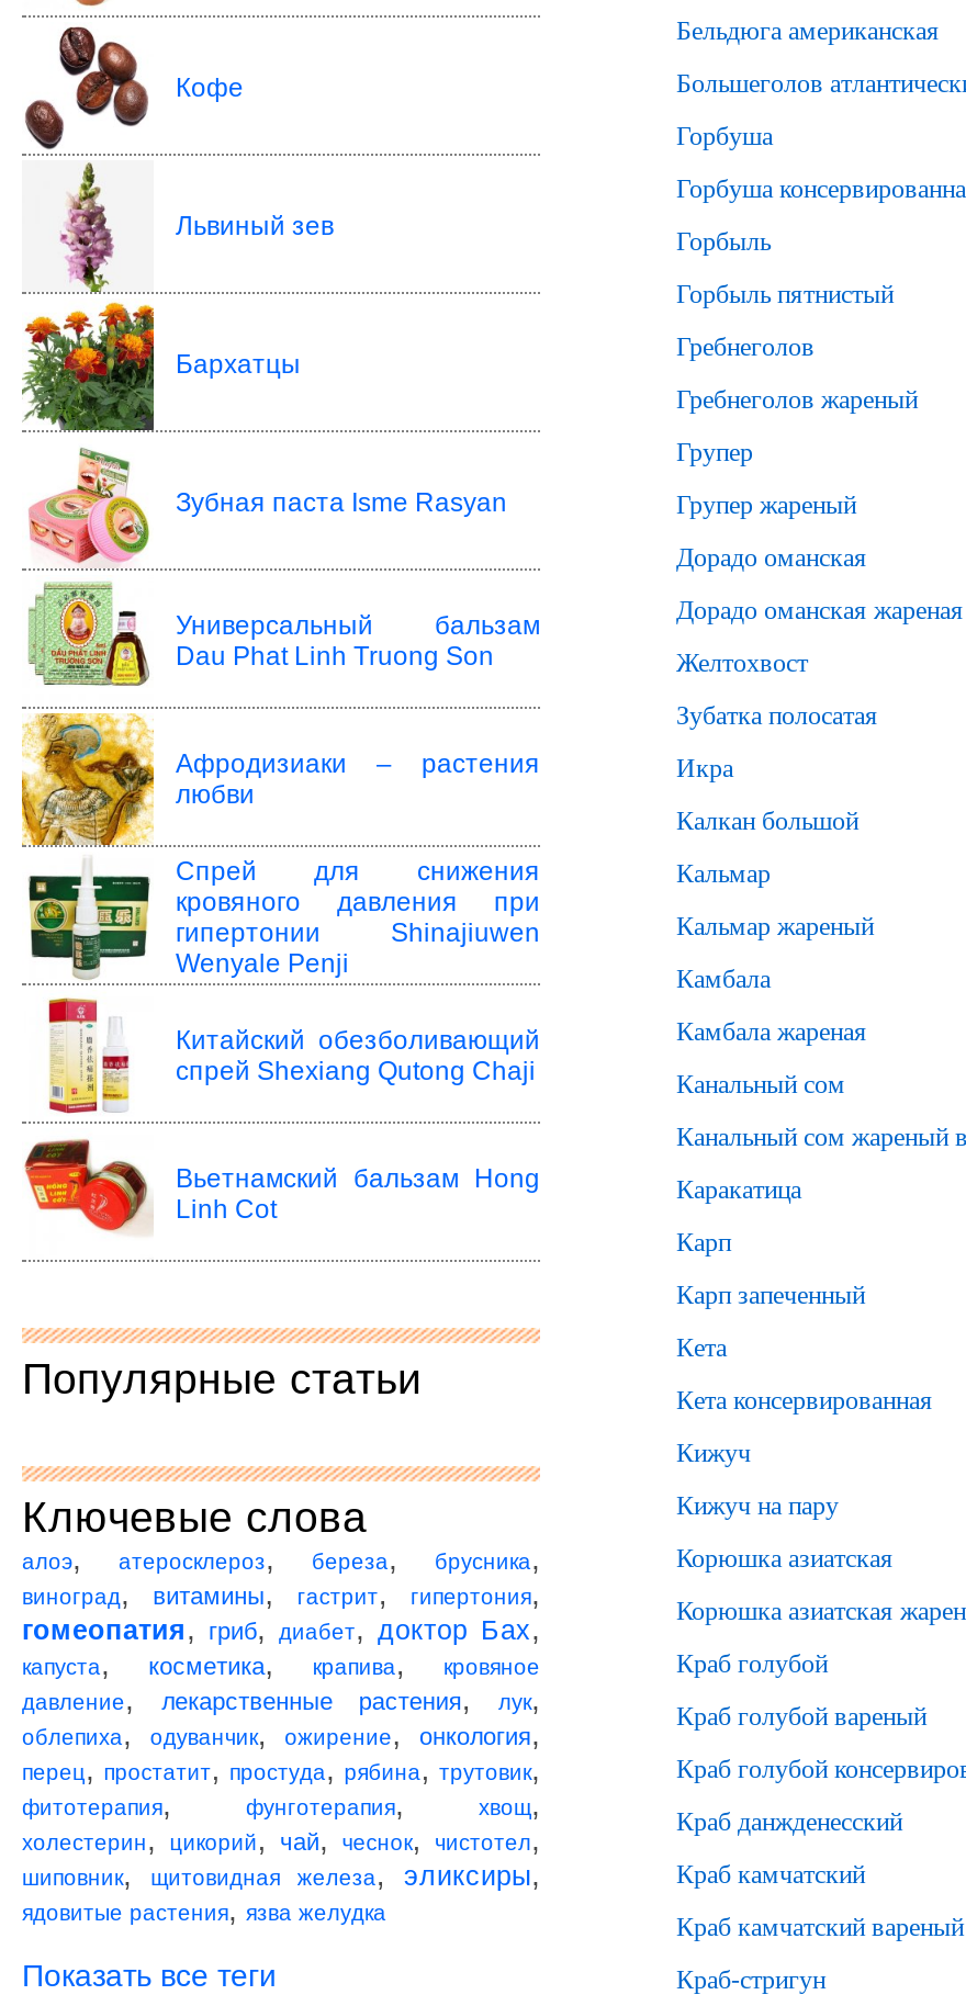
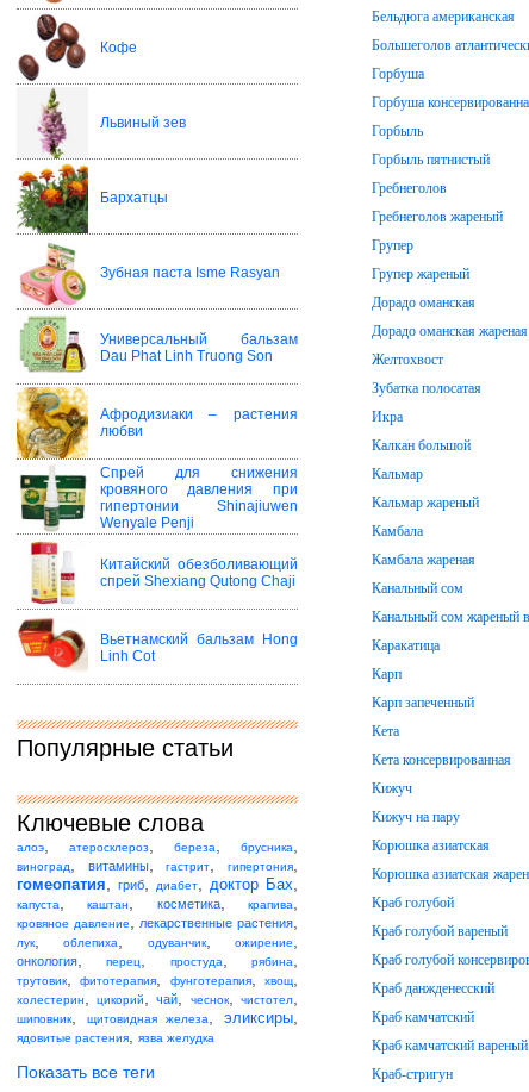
[22,1646,540,1822] капуста, косметика, крапива, кровяное | давление, лекарственные растения, лук, | облепиха, одуванчик, ожирение, онкология, | перец, простатит, простуда, рябина, трутовик, | фитотерапия, фунготерапия, хвощ, -> [17,893,298,988] капуста, каштан, косметика, крапива, | кровяное давление, лекарственные растения, | лук, облепиха, одуванчик, ожирение, | онкология, перец, простуда, рябина, | трутовик, фитотерапия, фунготерапия, хвощ,

